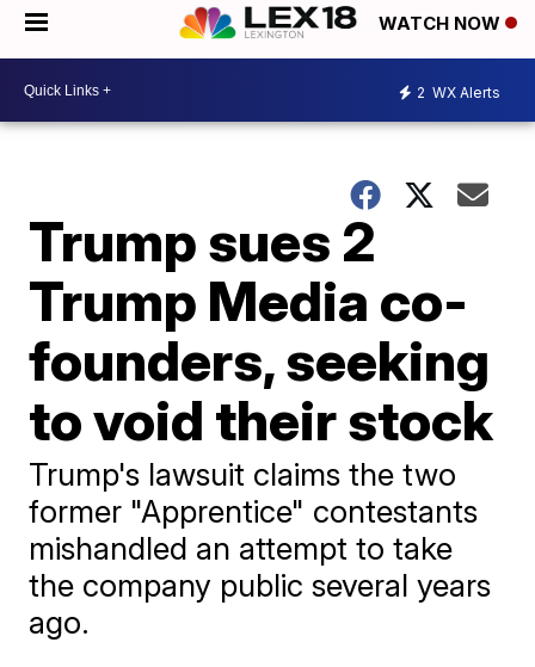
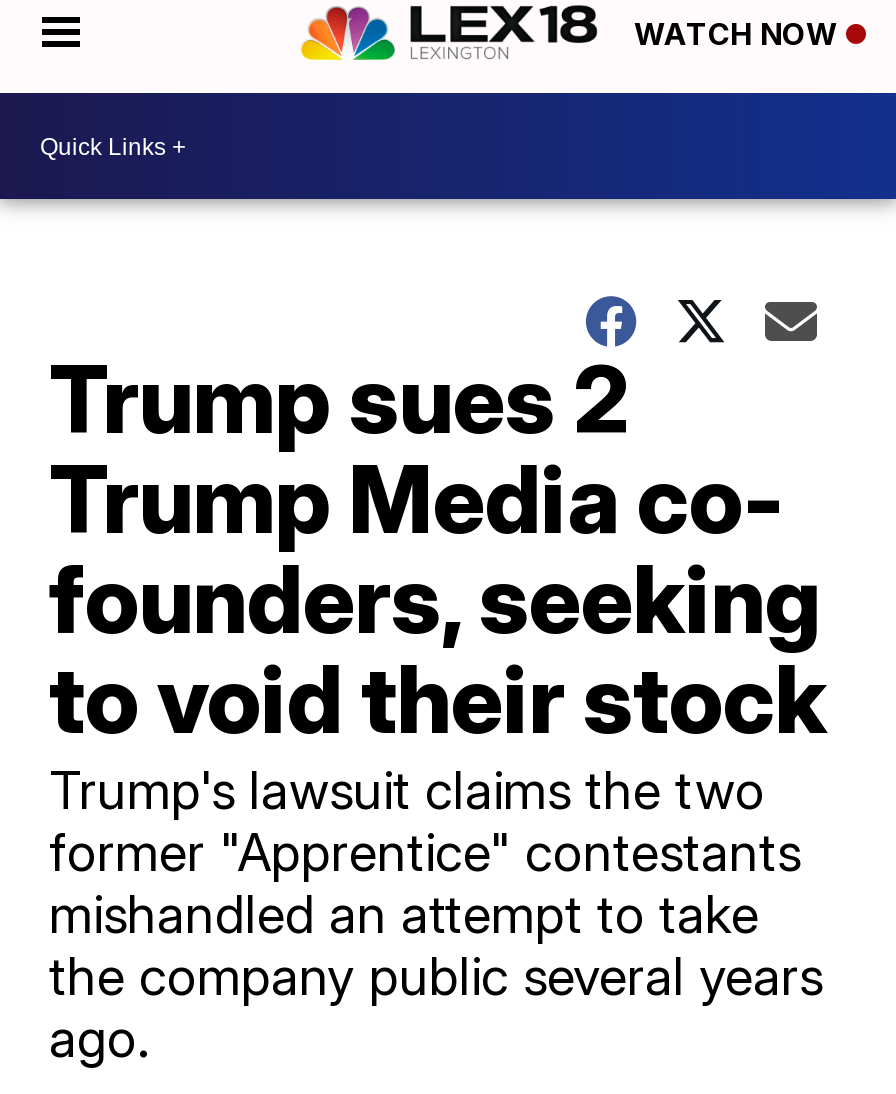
[417,83,500,101] 2 WX Alerts -> none

